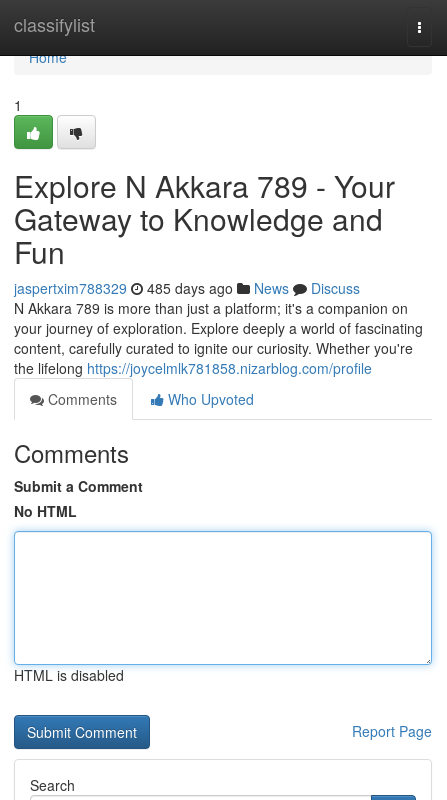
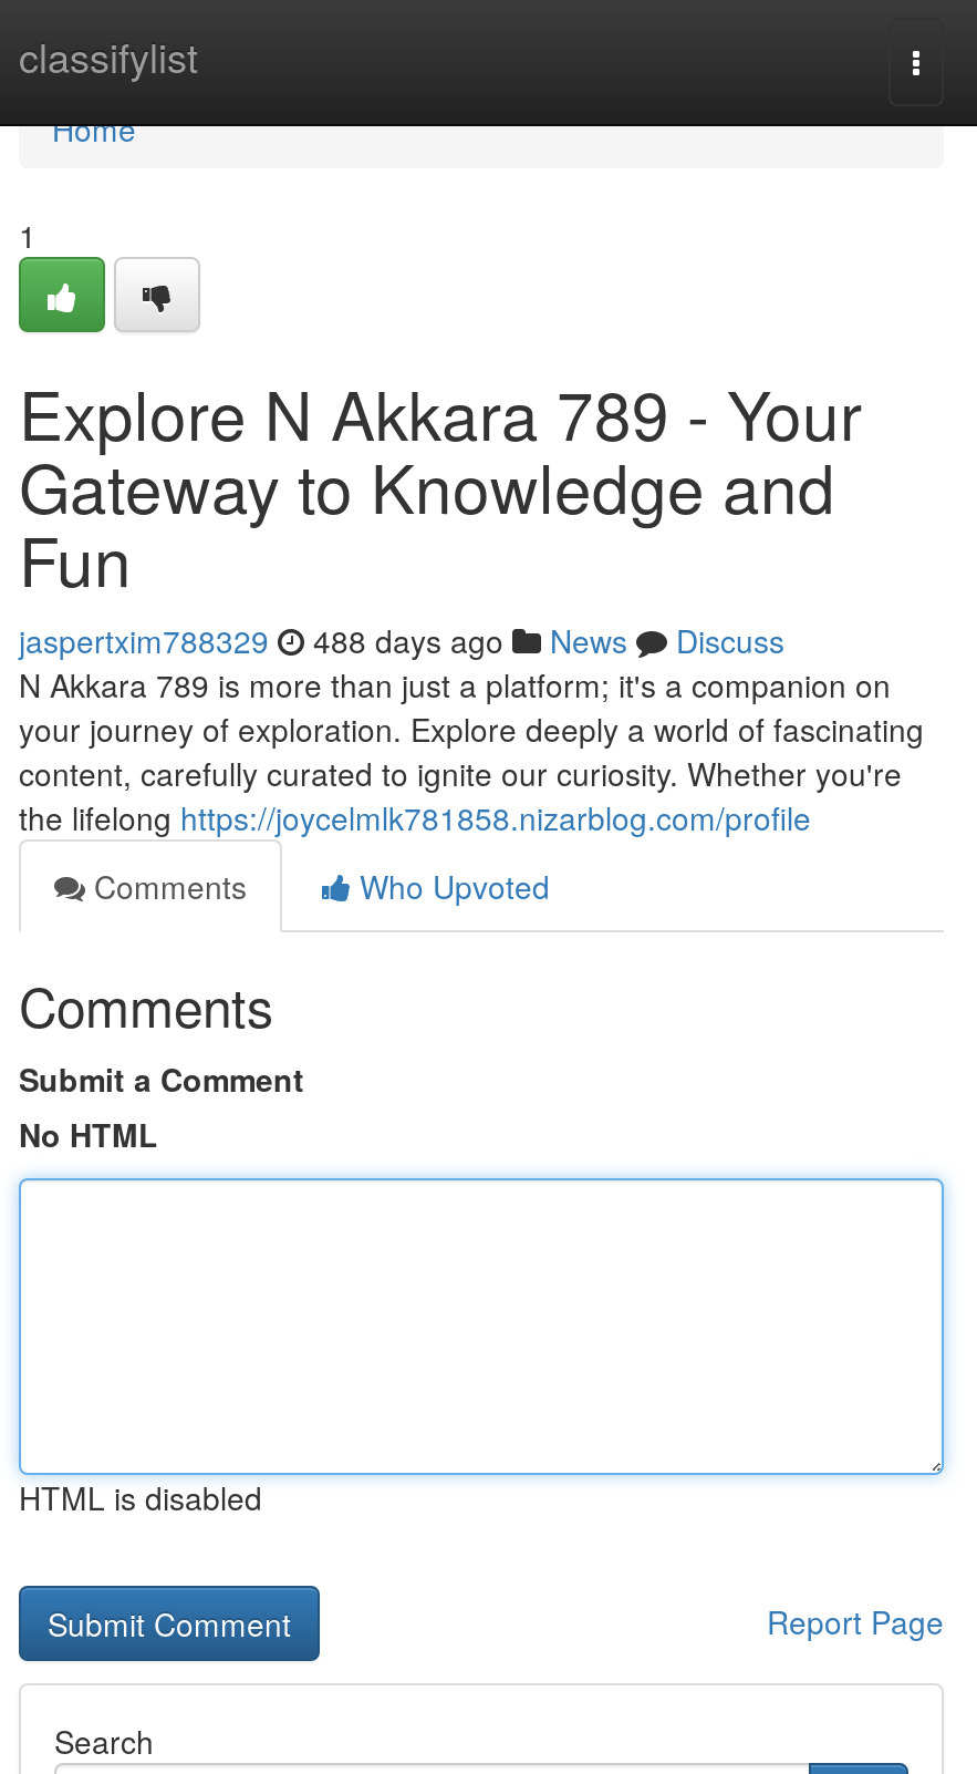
[14,278,360,298] jaspertxim788329 485 days ago News Discuss -> [19,618,784,662] jaspertxim788329 488 days ago News Discuss

